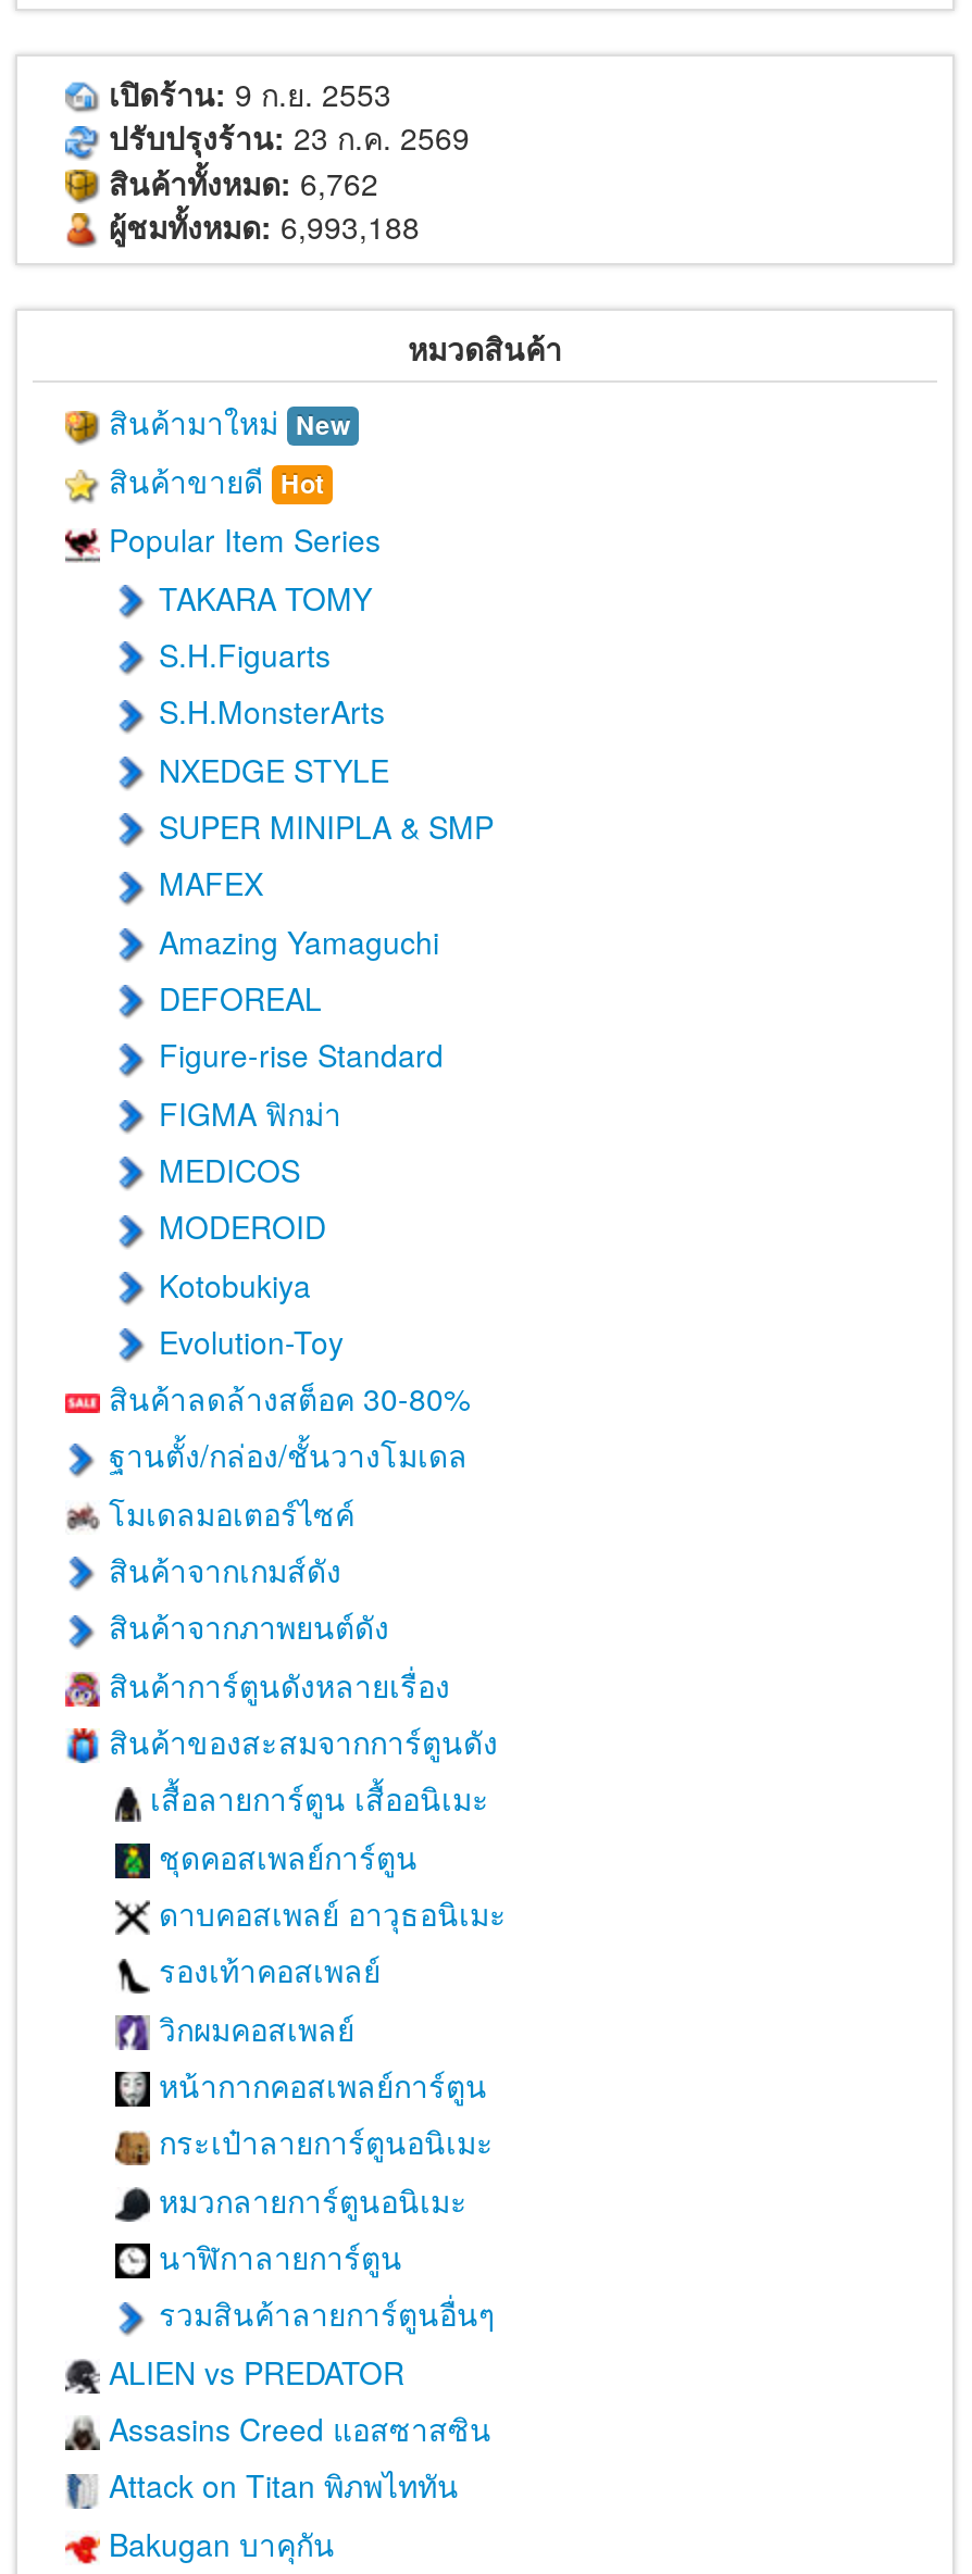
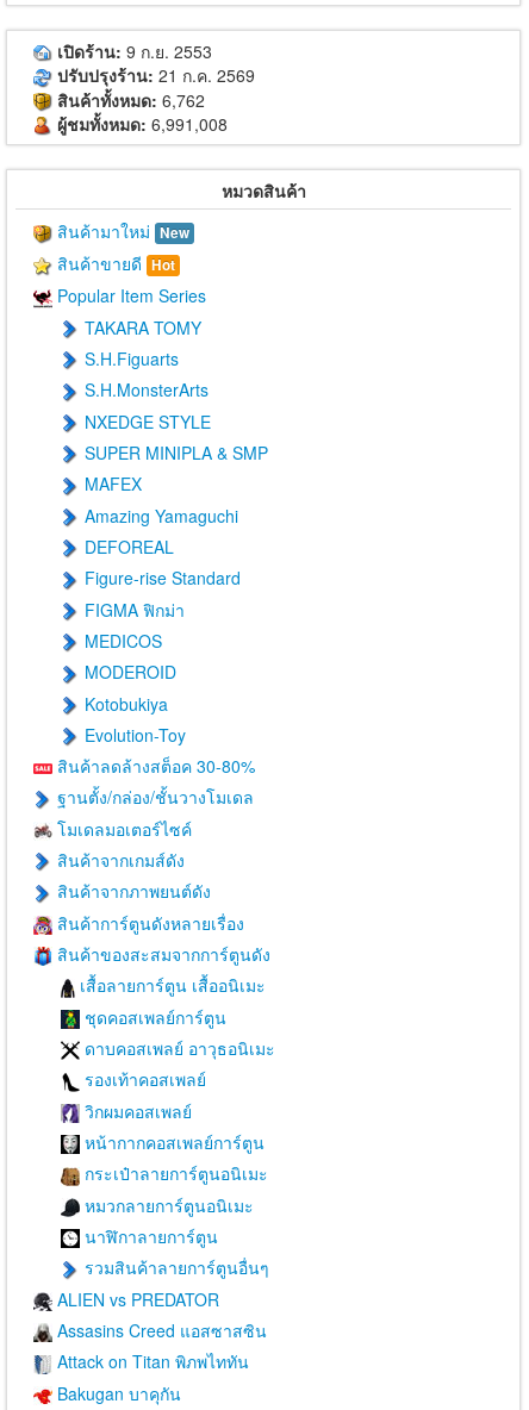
[109,116,470,160] ปรับปรุงร้าน: 23 ก.ค. 2569 -> [57,64,255,87] ปรับปรุงร้าน: 21 ก.ค. 2569
[109,204,420,248] ผู้ชมทั้งหมด: 6,993,188 -> [57,112,228,136] ผู้ชมทั้งหมด: 6,991,008

